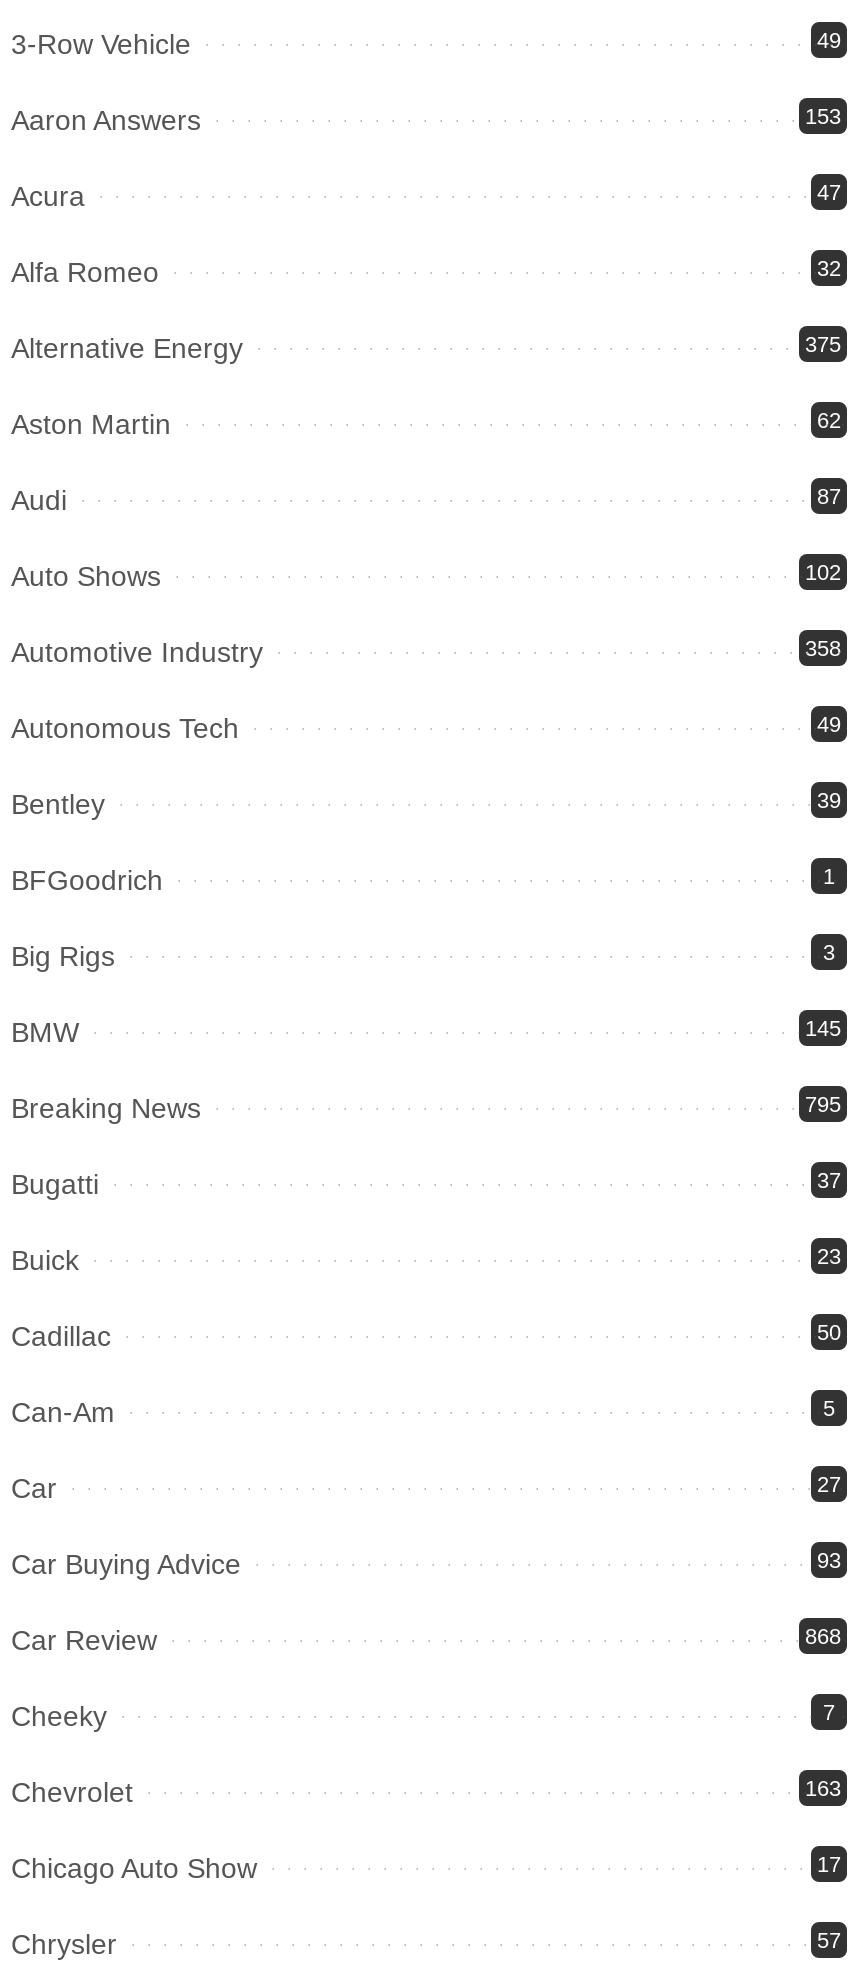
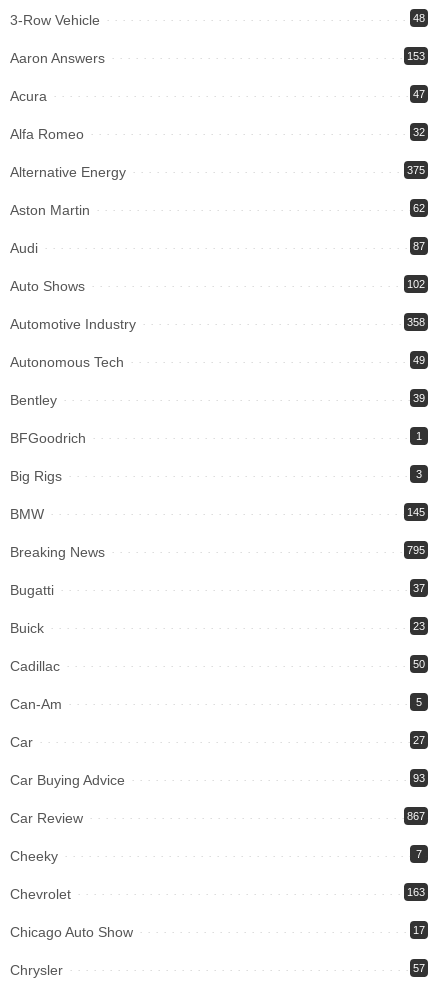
[817,29,841,53] 49 -> [413,12,425,24] 48
[805,1625,841,1649] 868 -> [407,810,425,822] 867

